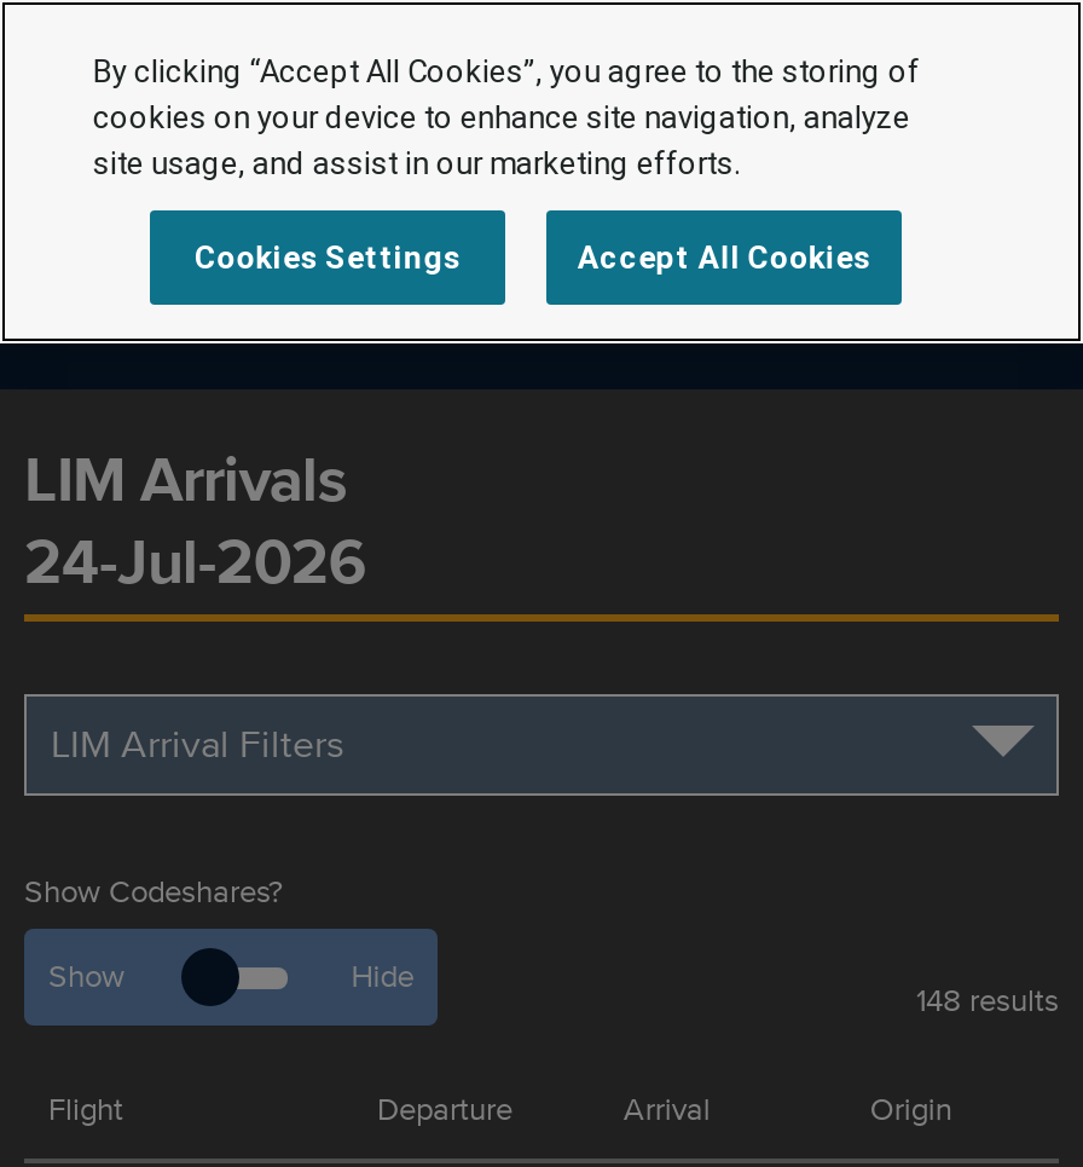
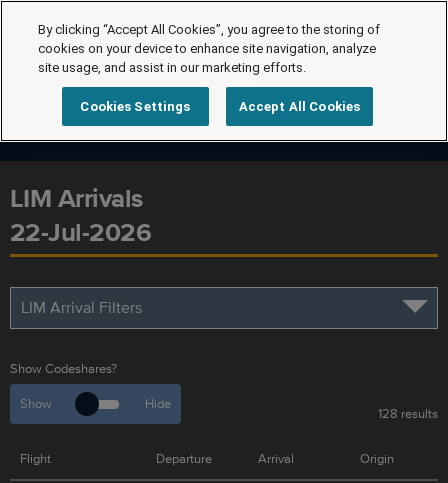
[24,515,366,607] 24-Jul-2026 -> [10,213,151,251] 22-Jul-2026
[916,977,1059,1023] 148 results -> [378,404,438,423] 128 results

